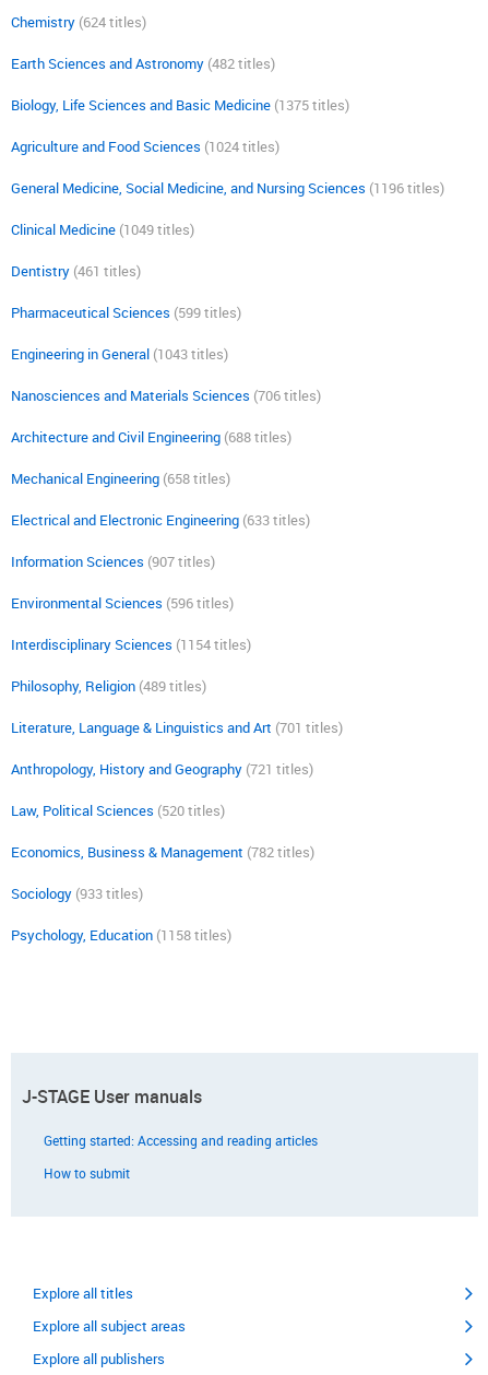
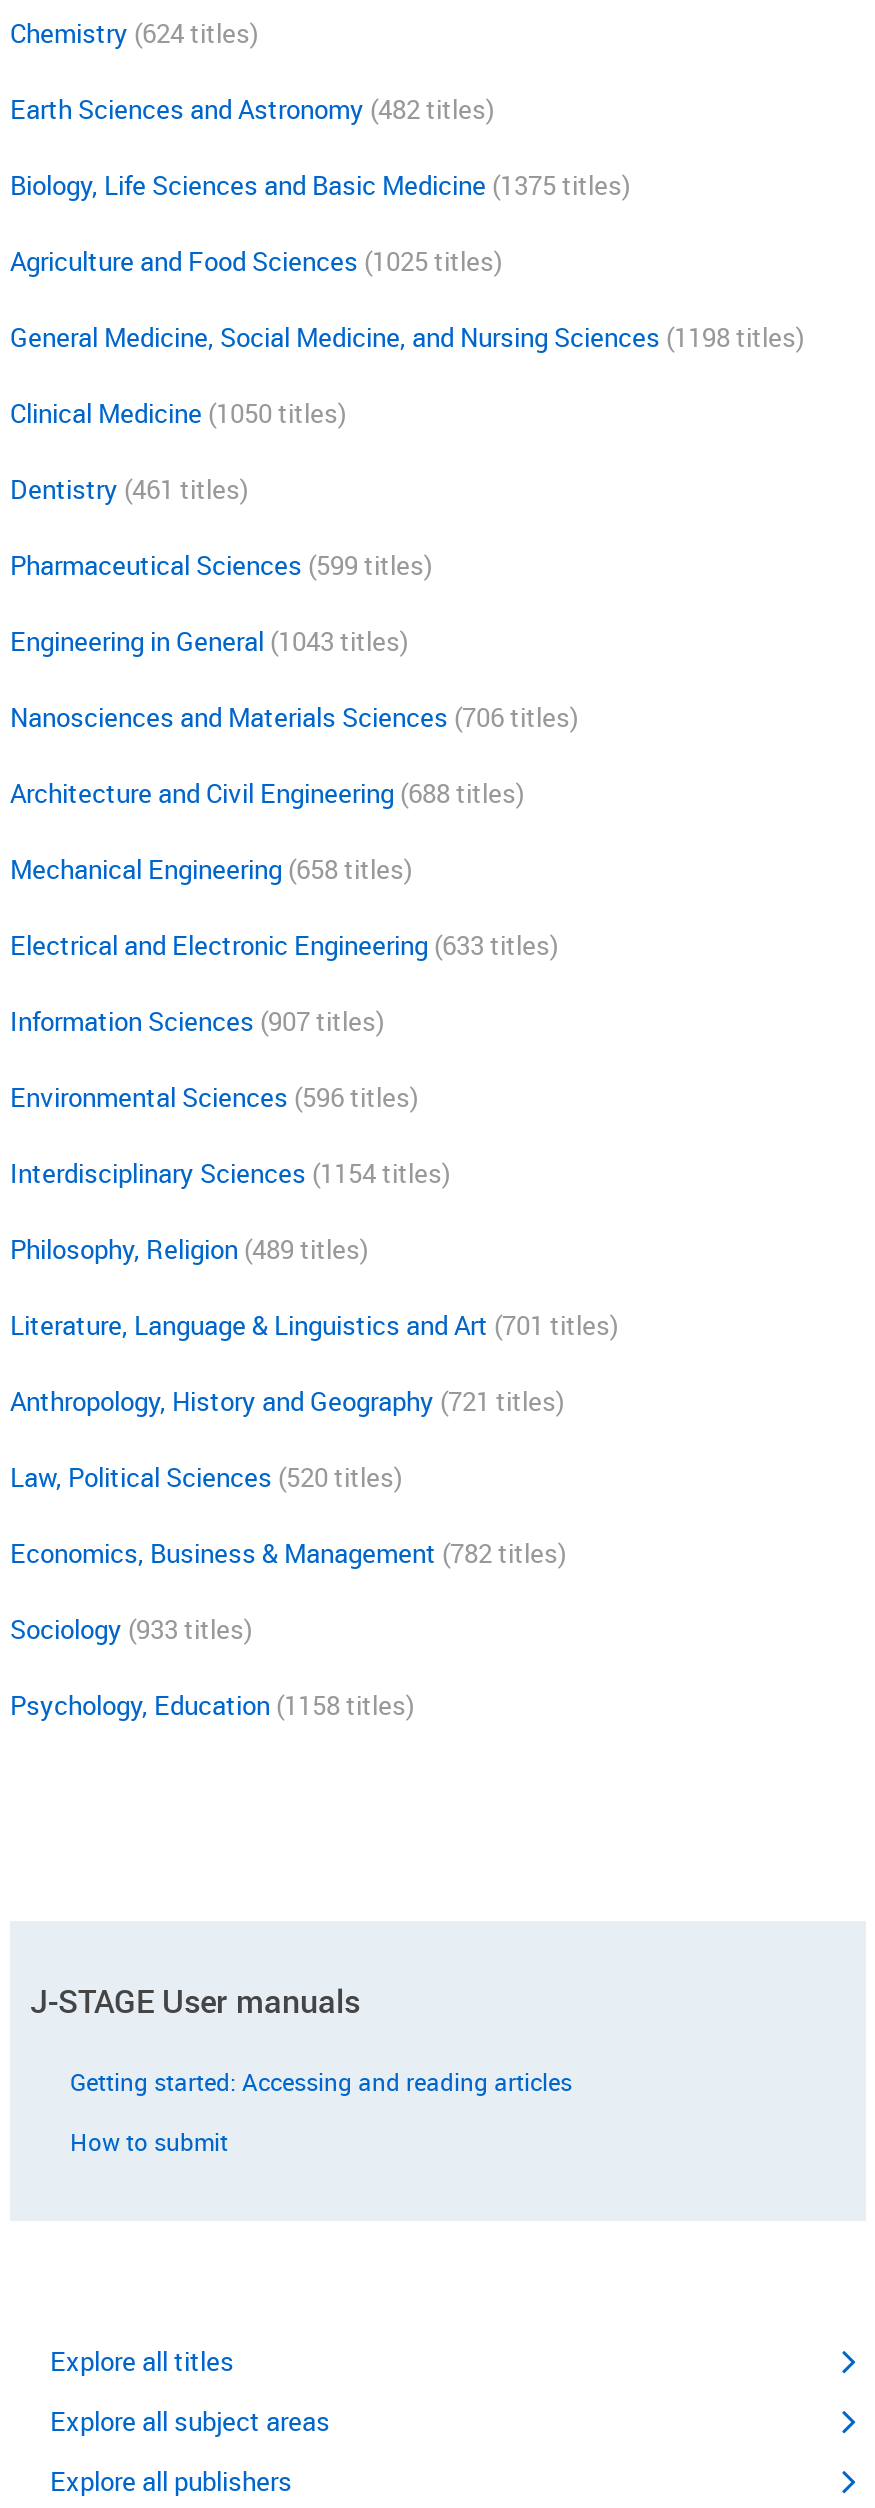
[11,137,279,156] Agriculture and Food Sciences (1024 titles) -> [10,243,502,279] Agriculture and Food Sciences (1025 titles)
[11,178,444,198] General Medicine, Social Medicine, and Nursing Sciences (1196 titles) -> [10,319,804,355] General Medicine, Social Medicine, and Nursing Sciences (1198 titles)
[11,220,194,239] Clinical Medicine (1049 titles) -> [10,395,346,431] Clinical Medicine (1050 titles)

